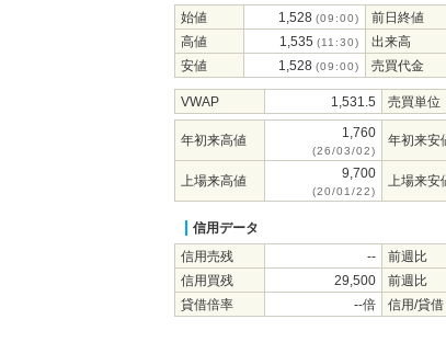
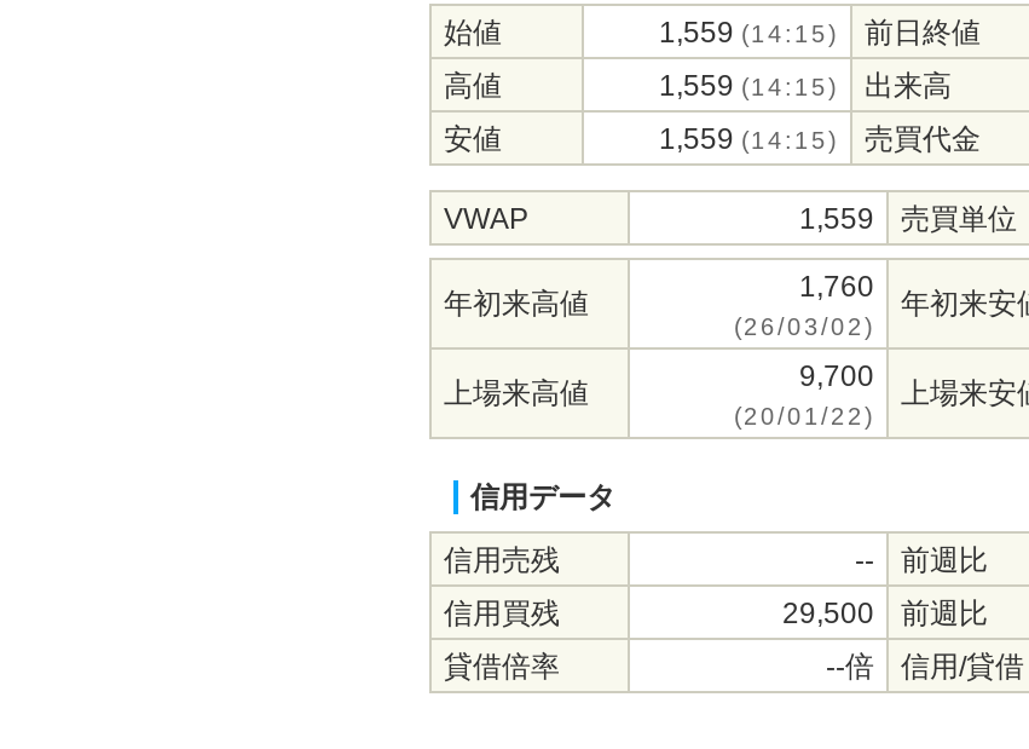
[278,10,424,25] 1,528 (09:00) 前日終値 -> [659,16,981,50] 1,559 (14:15) 前日終値
[279,34,411,49] 1,535 (11:30) 出来高 -> [659,69,952,103] 1,559 (14:15) 出来高
[278,58,424,73] 1,528 (09:00) 売買代金 -> [659,122,981,156] 1,559 (14:15) 売買代金
[331,94,441,110] 1,531.5 売買単位 -> [799,202,1017,236] 1,559 売買単位

